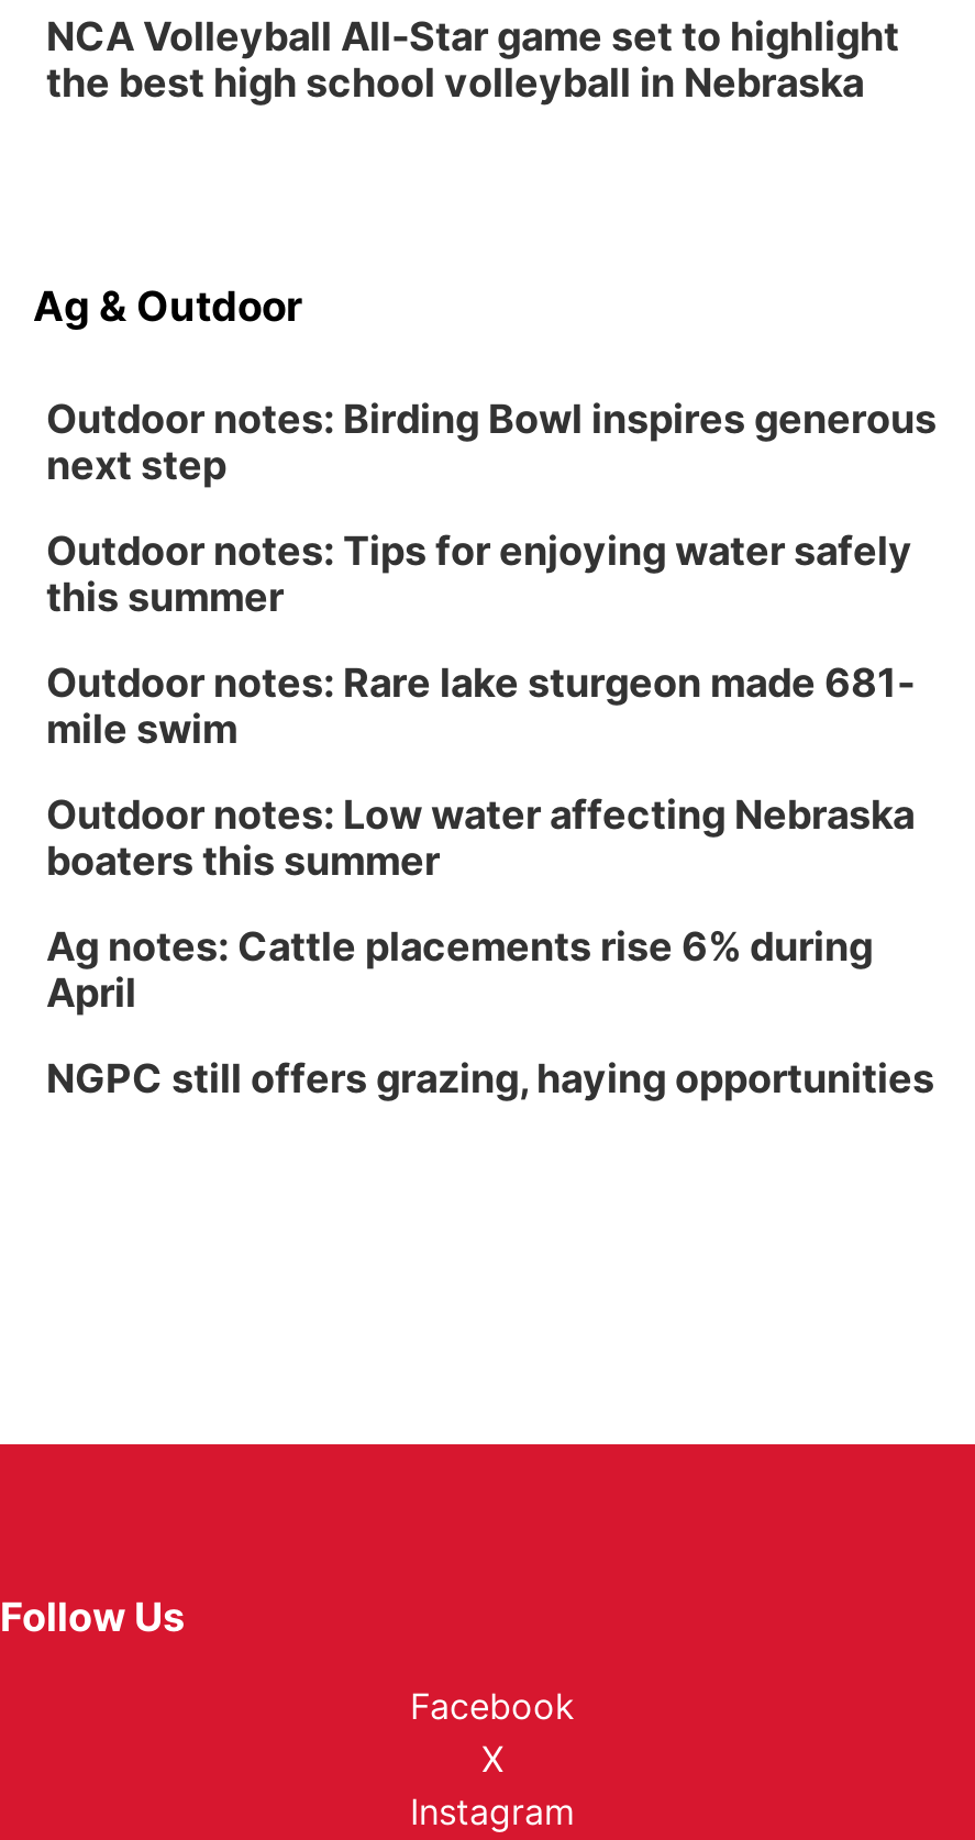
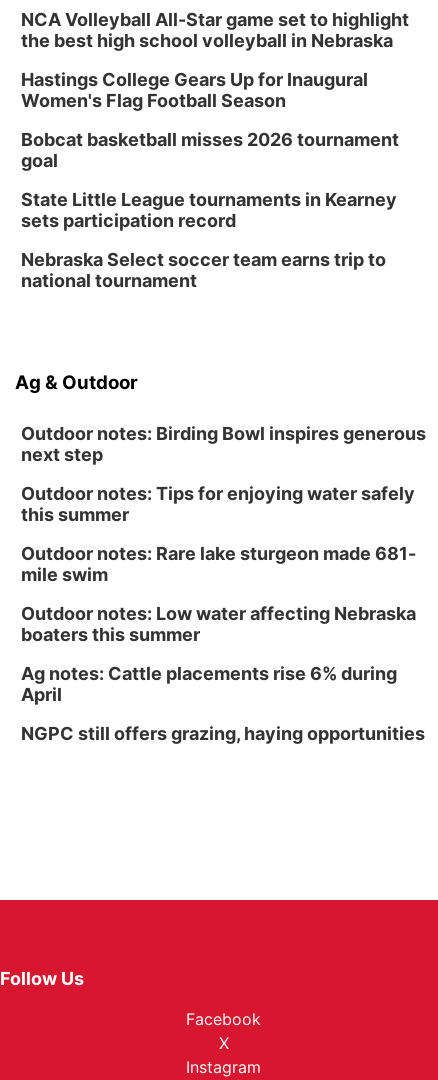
none -> [21,69,399,291] Hastings College Gears Up for Inaugural | Women's Flag Football Season | Bobcat basketball misses 2026 tournament | goal | State Little League tournaments in Kearney | sets participation record | Nebraska Select soccer team earns trip to | national tournament

